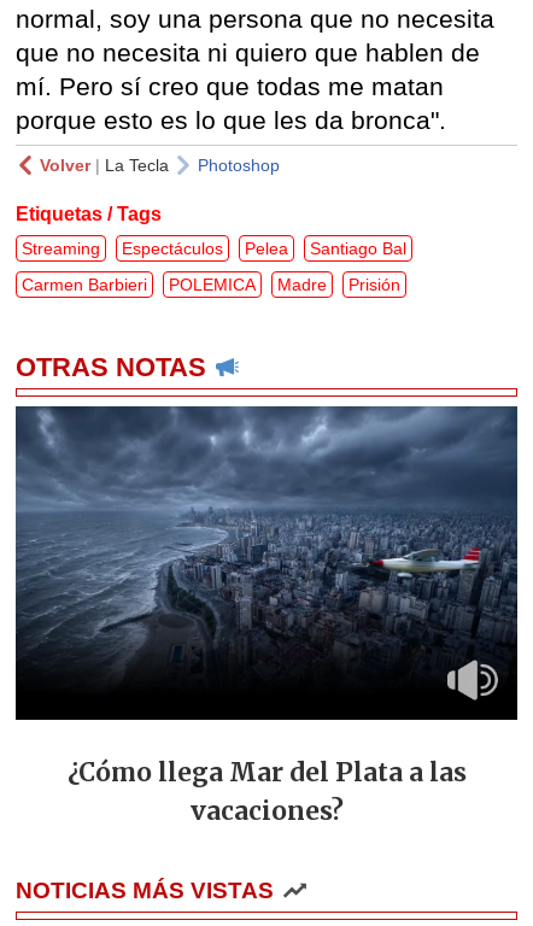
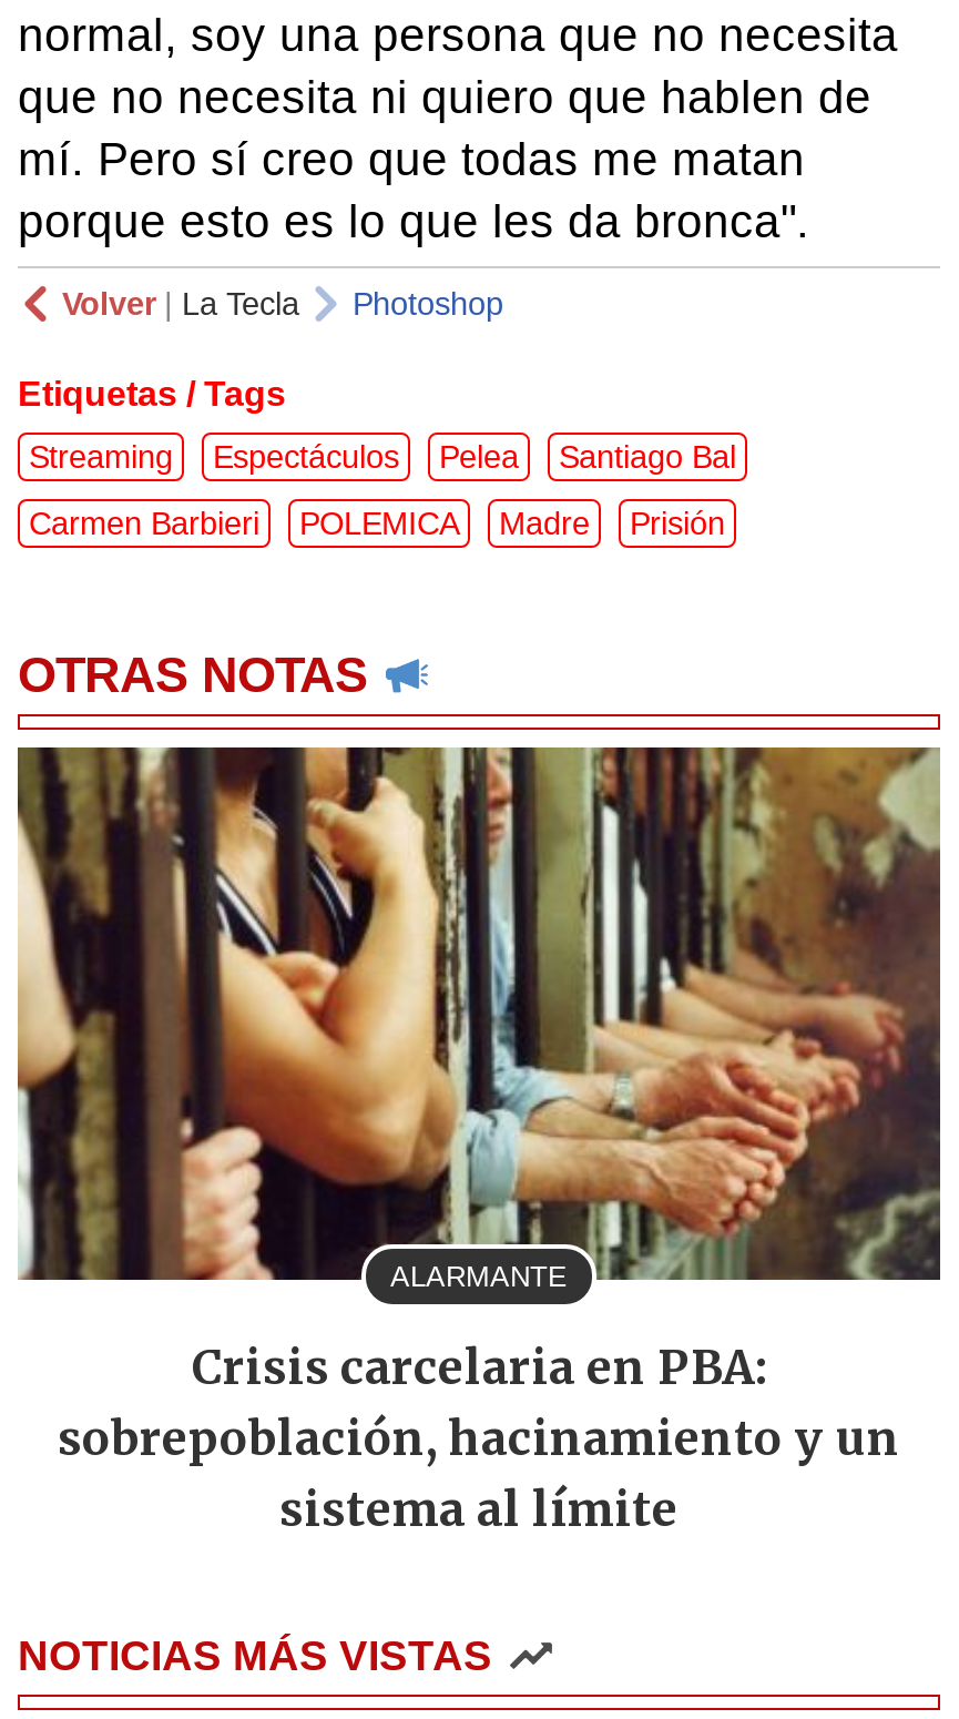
[14,405,519,827] [image] | ¿Cómo llega Mar del Plata a las | vacaciones? -> [16,745,942,1539] [image] | ALARMANTE | Crisis carcelaria en PBA: | sobrepoblación, hacinamiento y un | sistema al límite

